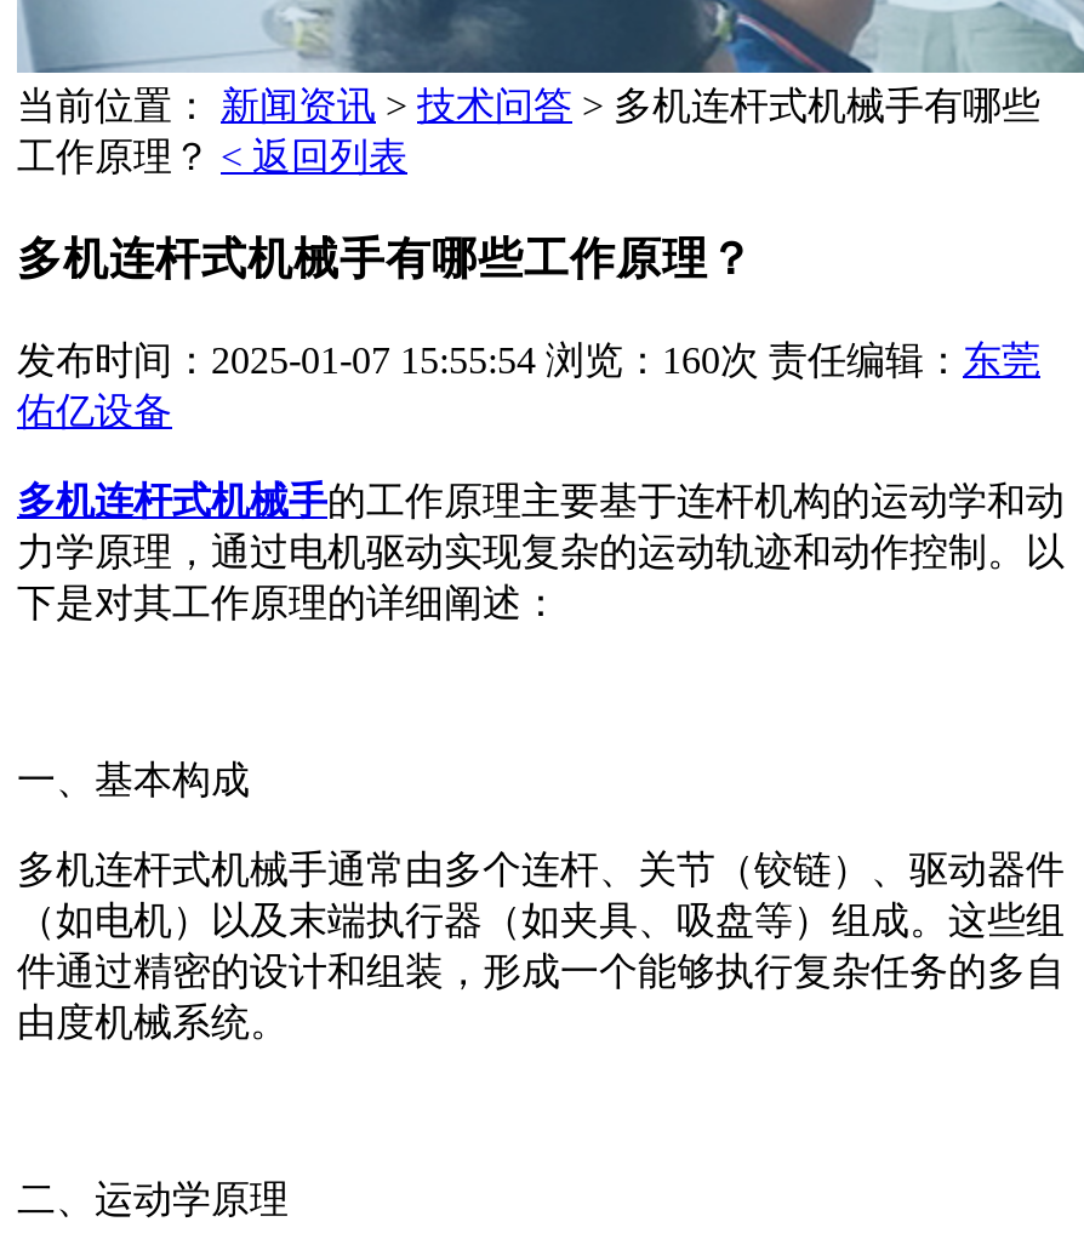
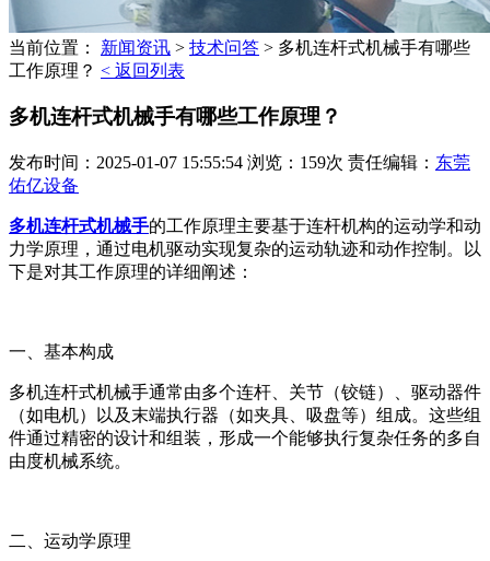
[17,340,1040,381] 发布时间：2025-01-07 15:55:54 浏览：160次 责任编辑：东莞 -> [9,153,470,172] 发布时间：2025-01-07 15:55:54 浏览：159次 责任编辑：东莞

